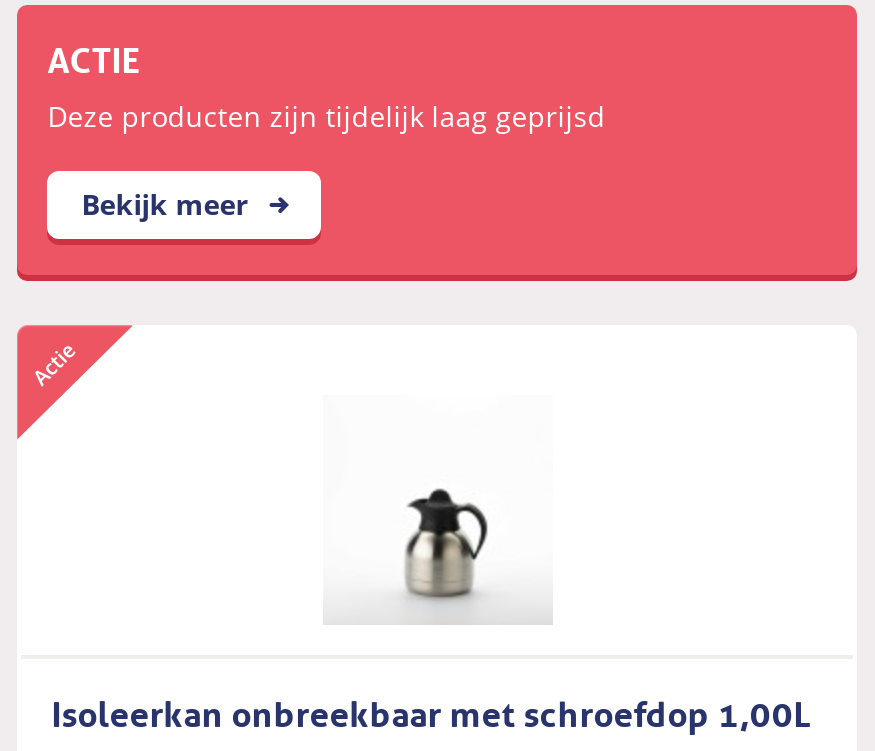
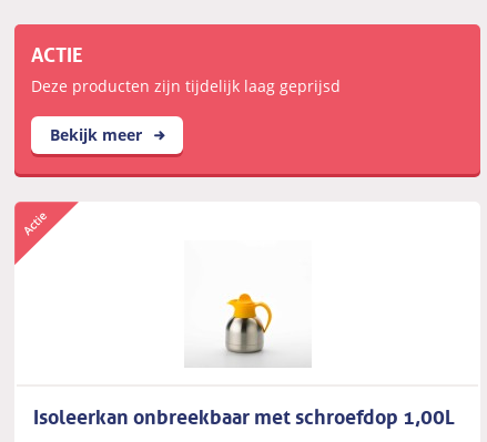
[399,487,489,599] [image] -> [225,292,275,354] [image]

